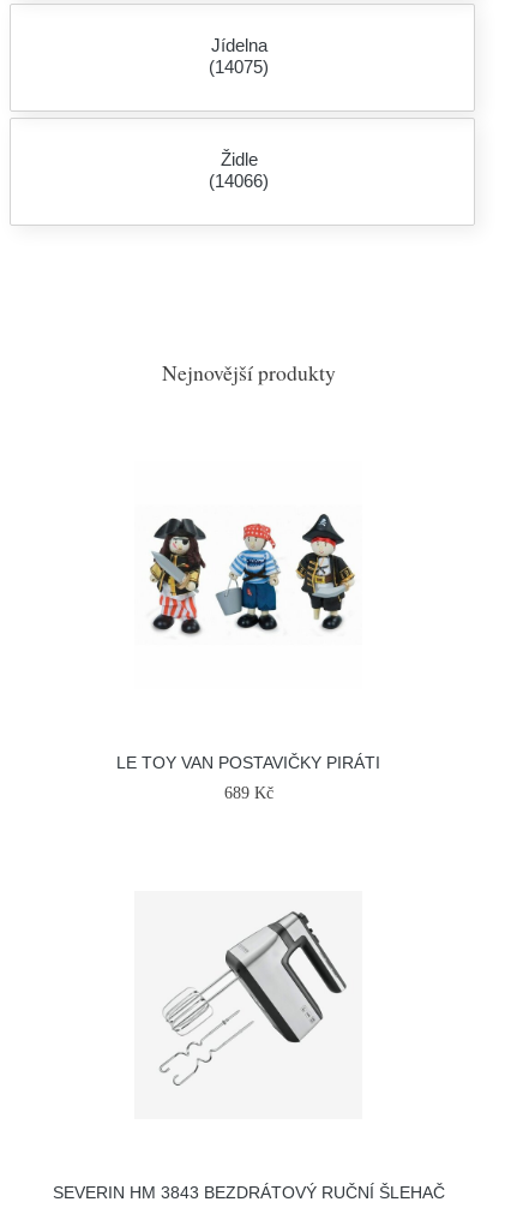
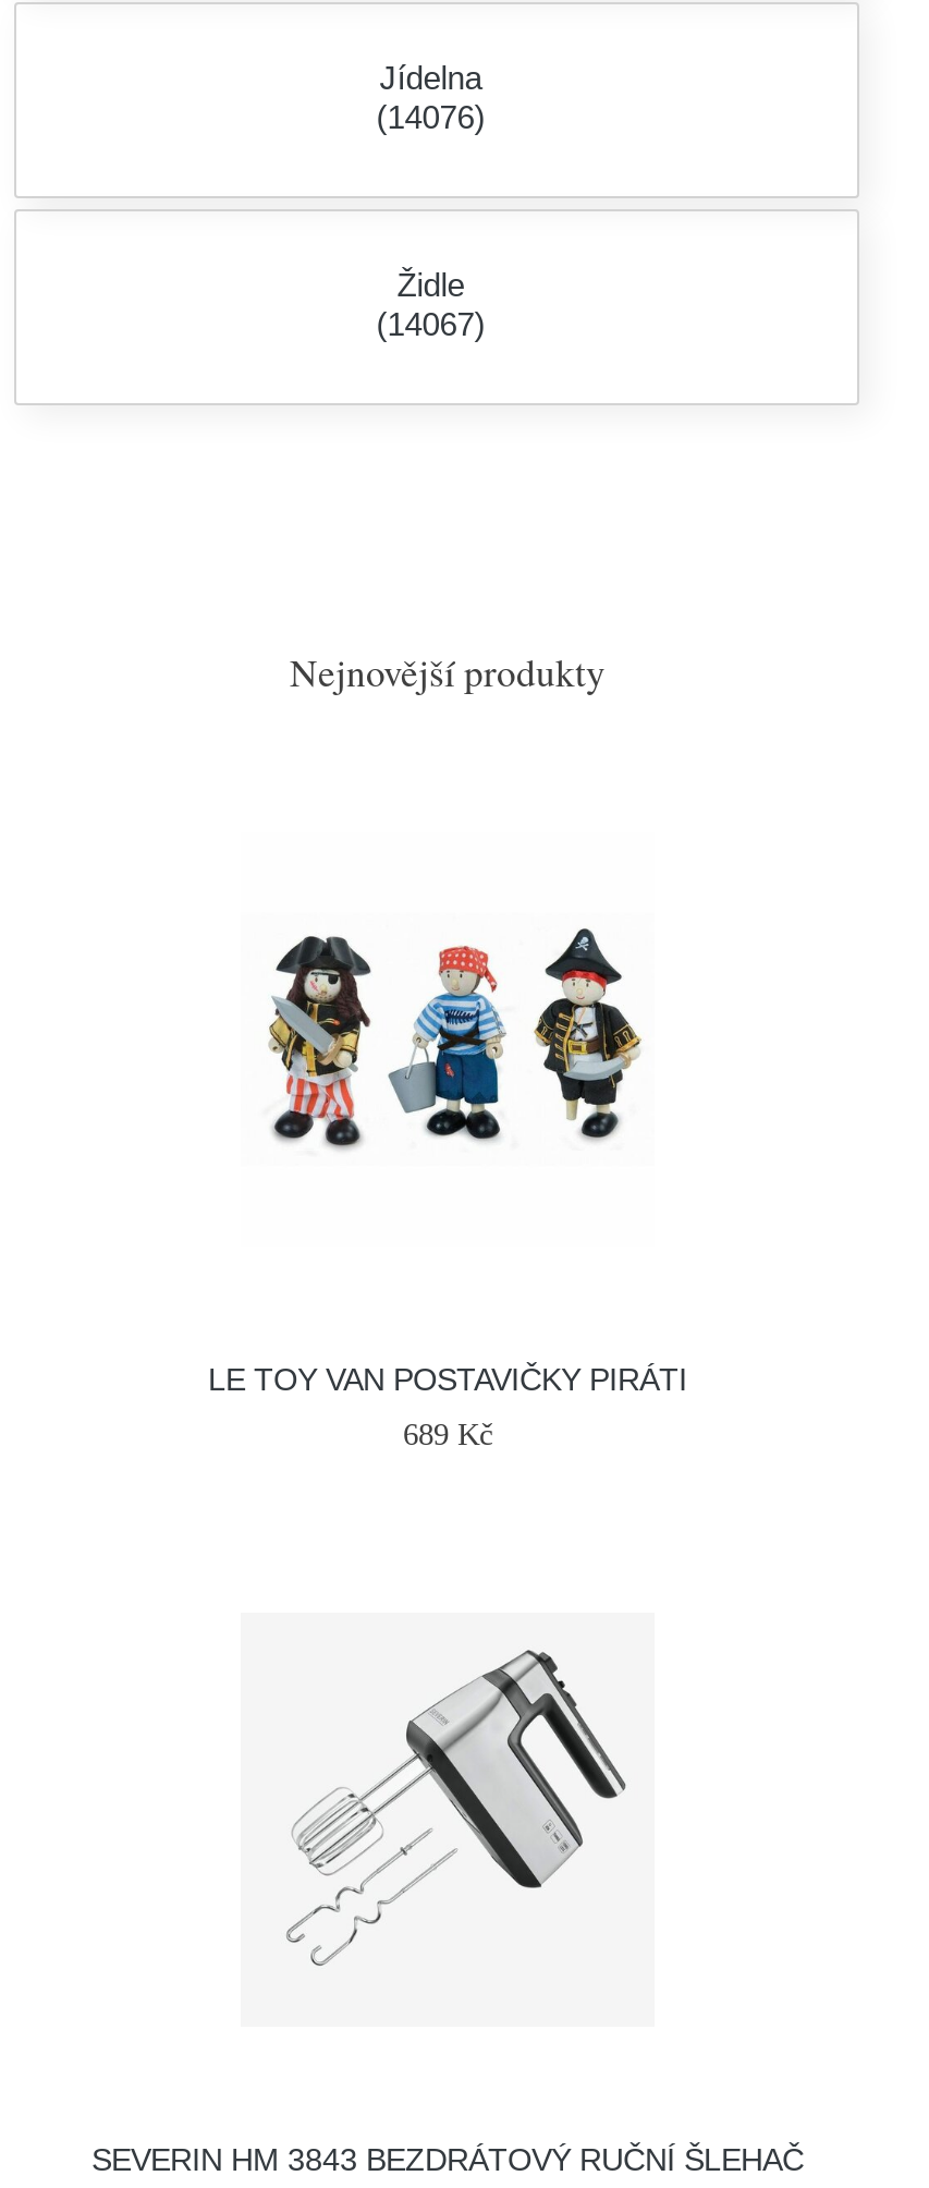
[209,56,269,77] (14075) -> [376,98,485,135] (14076)
[209,171,269,191] (14066) -> [376,305,485,342] (14067)

